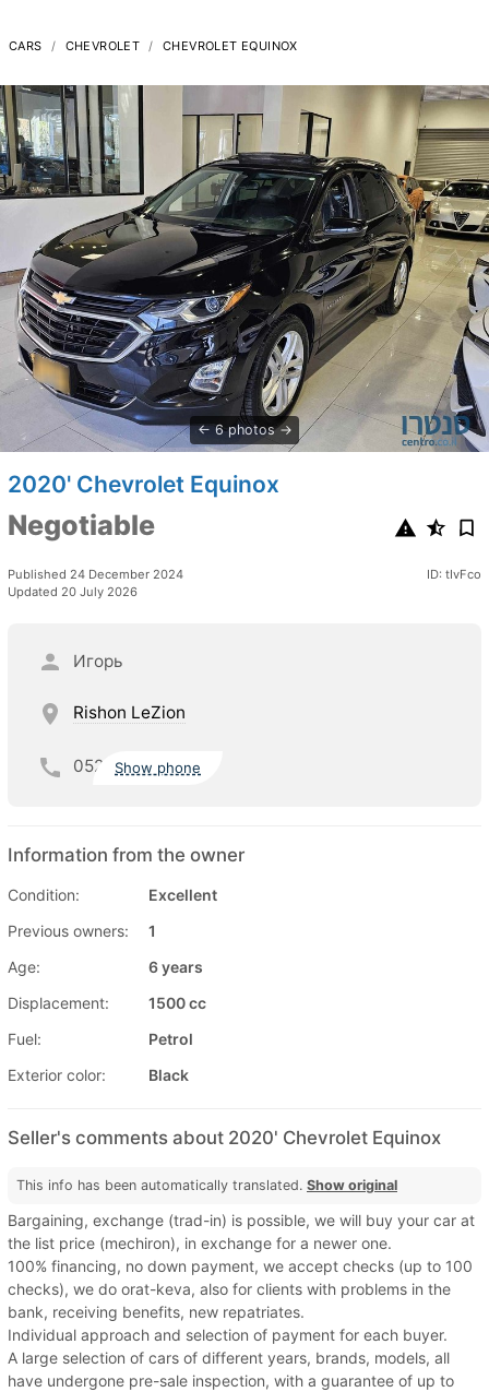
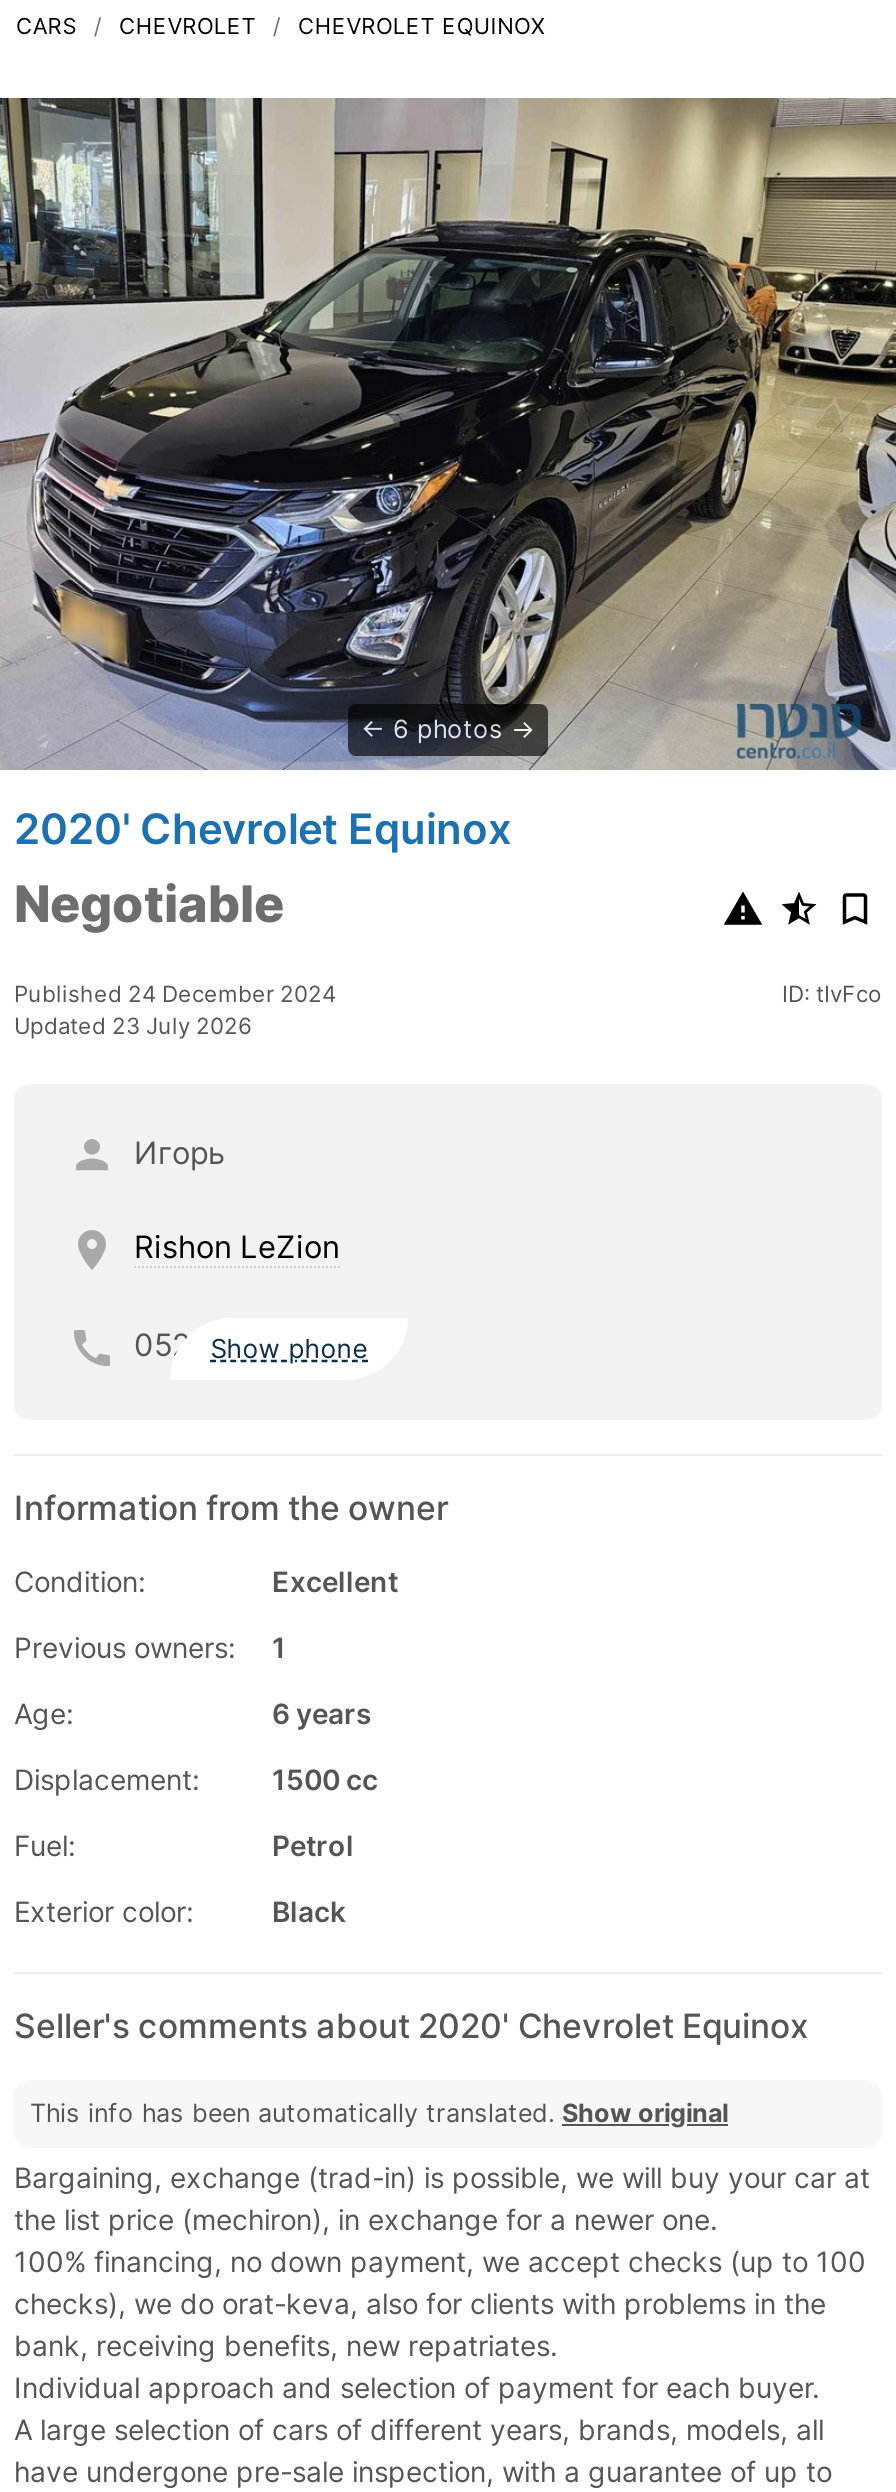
[8,584,138,599] Updated 20 July 2026 -> [14,1011,252,1039] Updated 23 July 2026

